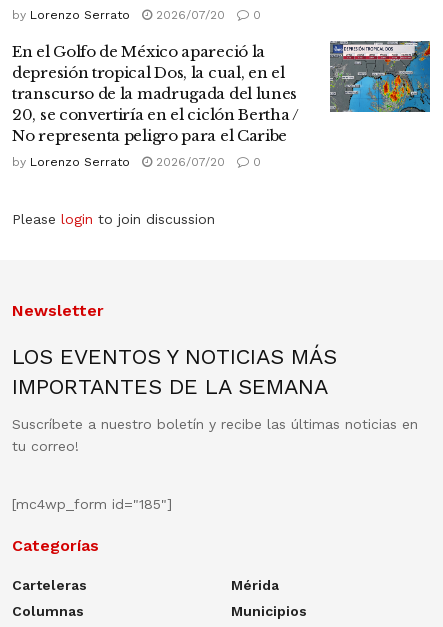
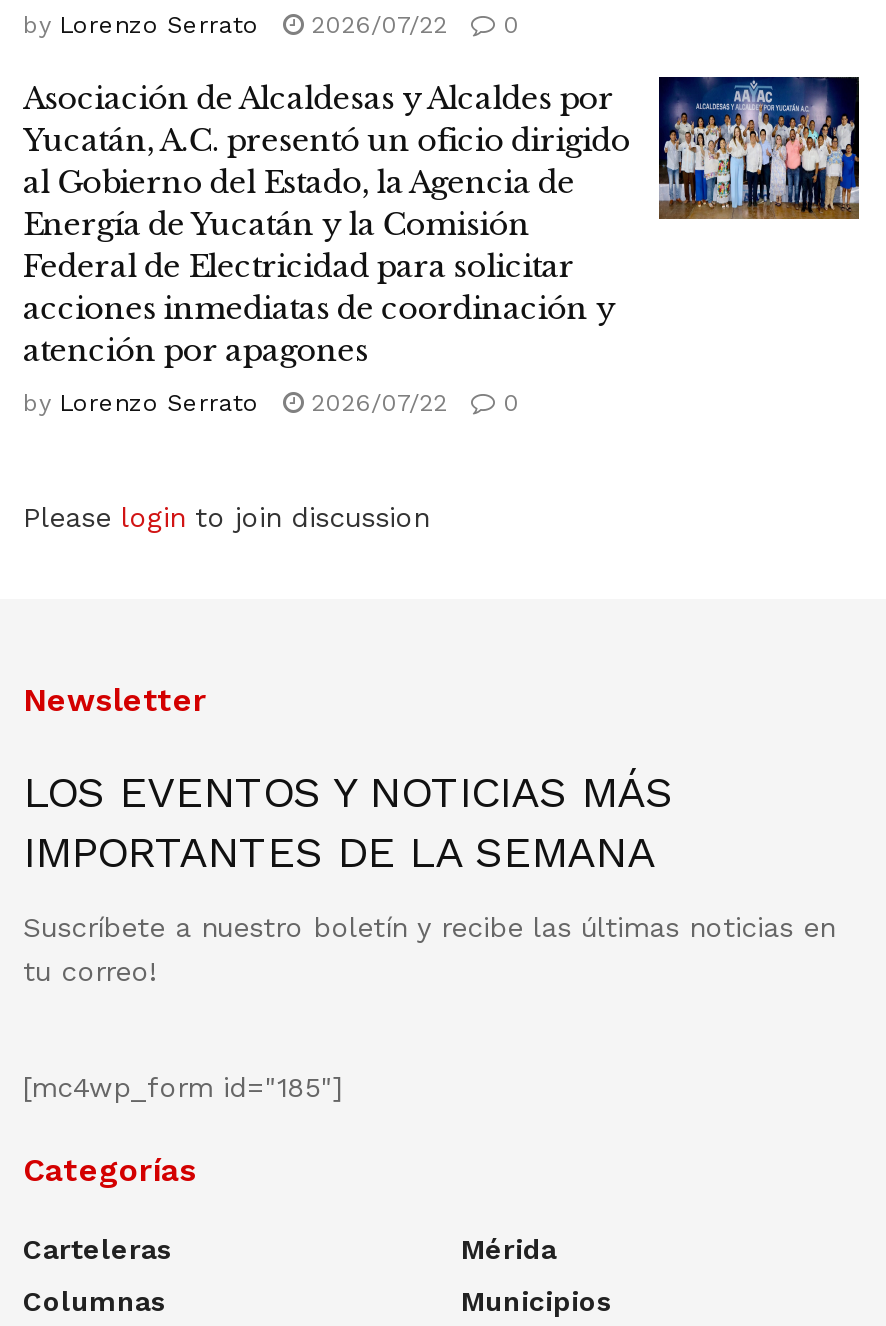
[12,8,261,22] by Lorenzo Serrato 2026/07/20 0 -> [23,11,519,39] by Lorenzo Serrato 2026/07/22 0
[12,40,431,145] [image] | En el Golfo de México apareció la | depresión tropical Dos, la cual, en el | transcurso de la madrugada del lunes | 20, se convertiría en el ciclón Bertha / | No representa peligro para el Caribe -> [23,75,861,369] [image] | Asociación de Alcaldesas y Alcaldes por | Yucatán, A.C. presentó un oficio dirigido | al Gobierno del Estado, la Agencia de | Energía de Yucatán y la Comisión | Federal de Electricidad para solicitar | acciones inmediatas de coordinación y | atención por apagones
[12,155,261,169] by Lorenzo Serrato 2026/07/20 0 -> [23,389,519,417] by Lorenzo Serrato 2026/07/22 0

